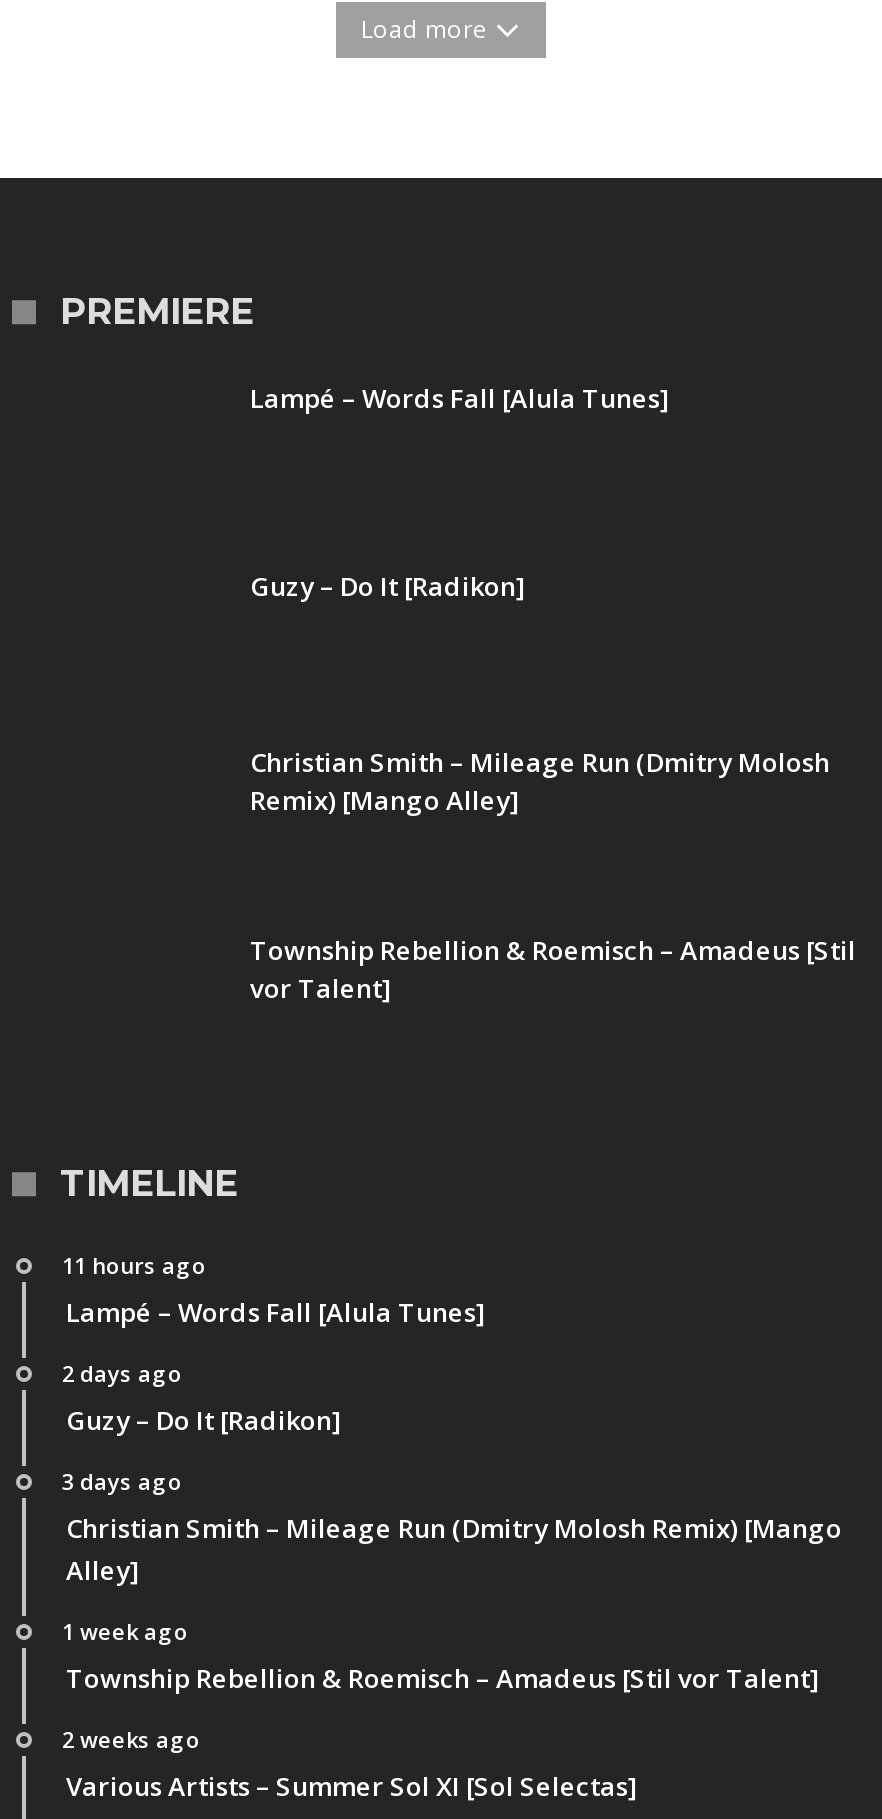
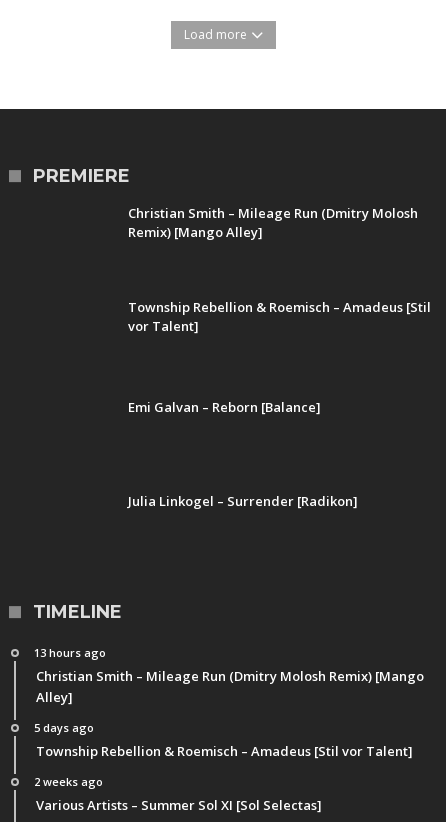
[250,379,670,415] Lampé – Words Fall [Alula Tunes] -> none
[250,567,526,603] Guzy – Do It [Radikon] -> none
moved [250,743,856,1005] -> [128,204,431,335]: Christian Smith – Mileage Run (Dmitry Molosh | Remix) [Mango Alley] | Township Rebellion & Roemisch – Amadeus [Stil | vor Talent]
none -> [128,398,321,416] Emi Galvan – Reborn [Balance]
none -> [128,492,358,510] Julia Linkogel – Surrender [Radikon]
[62,1249,486,1495] 11 hours ago | Lampé – Words Fall [Alula Tunes] | 2 days ago | Guzy – Do It [Radikon] | 3 days ago -> [34,645,106,660] 13 hours ago
[62,1615,188,1645] 1 week ago -> [34,720,94,735] 5 days ago

